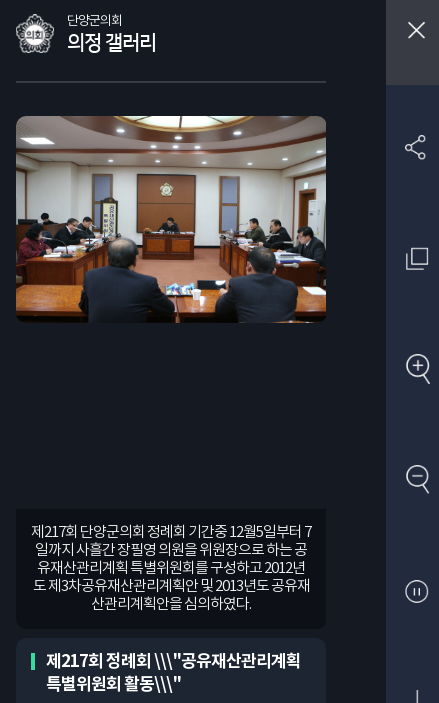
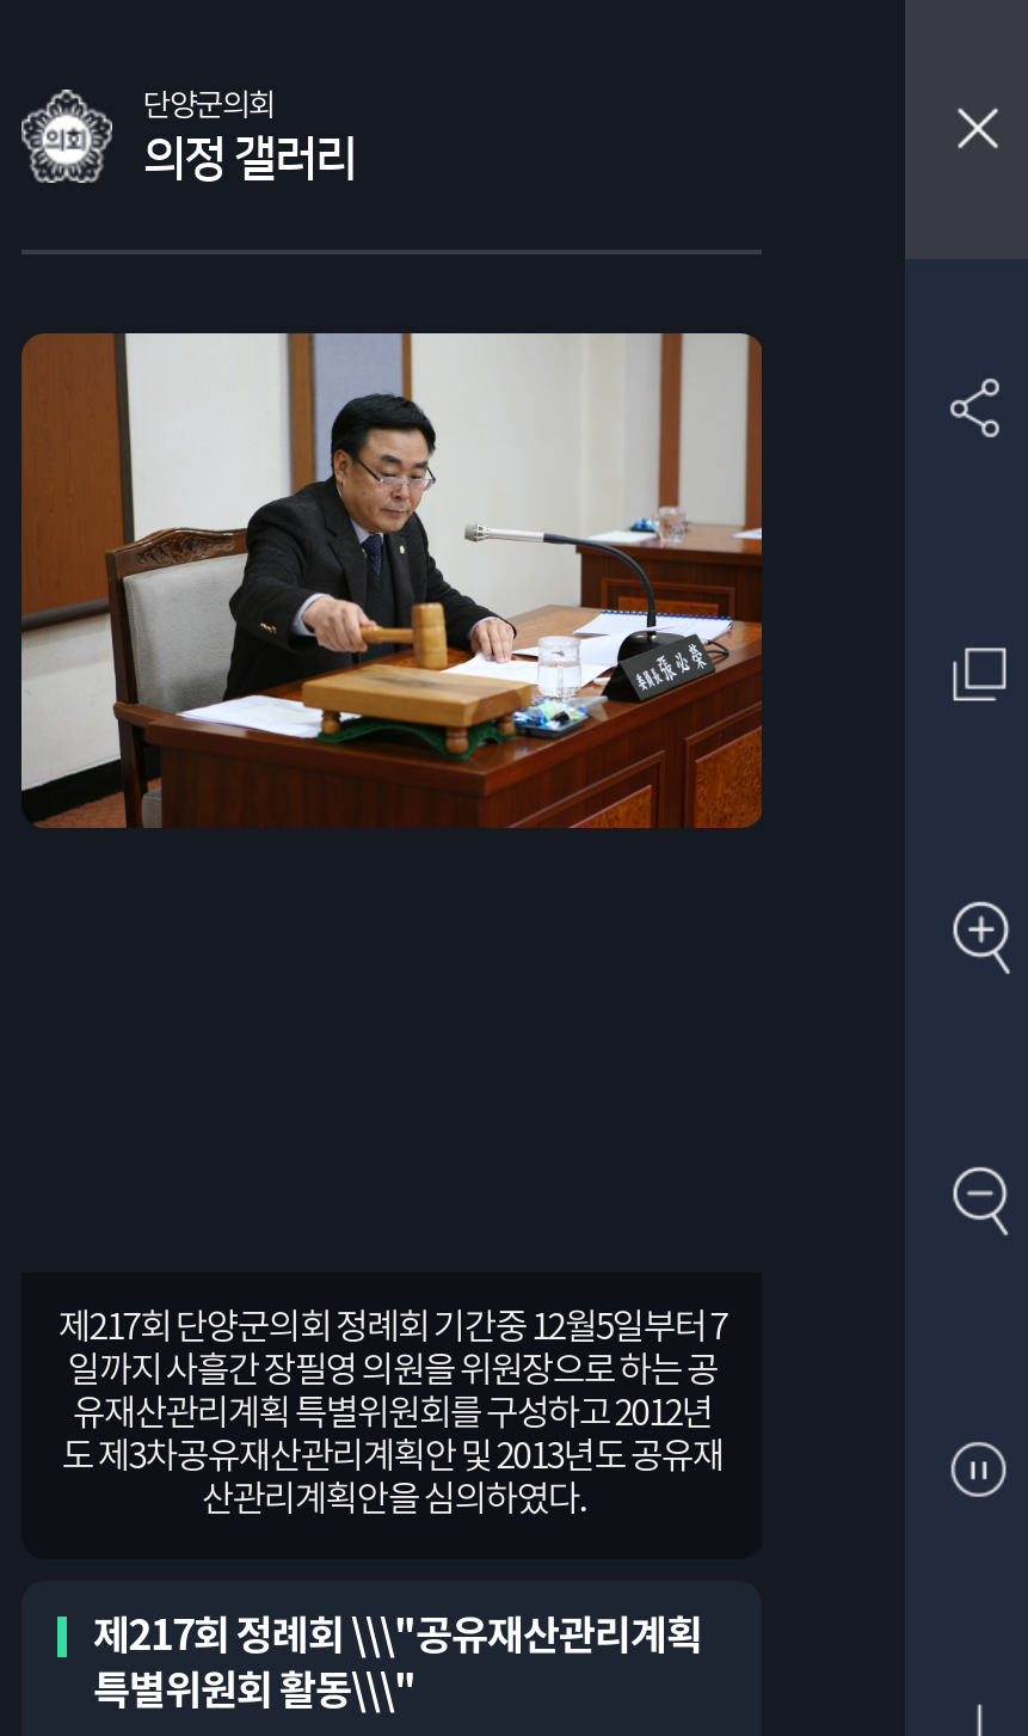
[15,115,327,324] [image] -> [19,331,764,830] [image]

